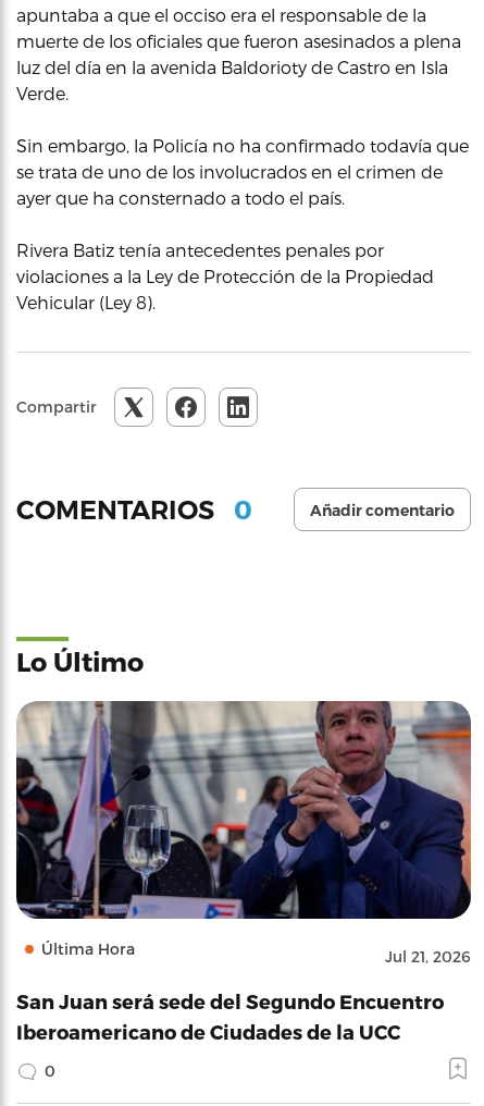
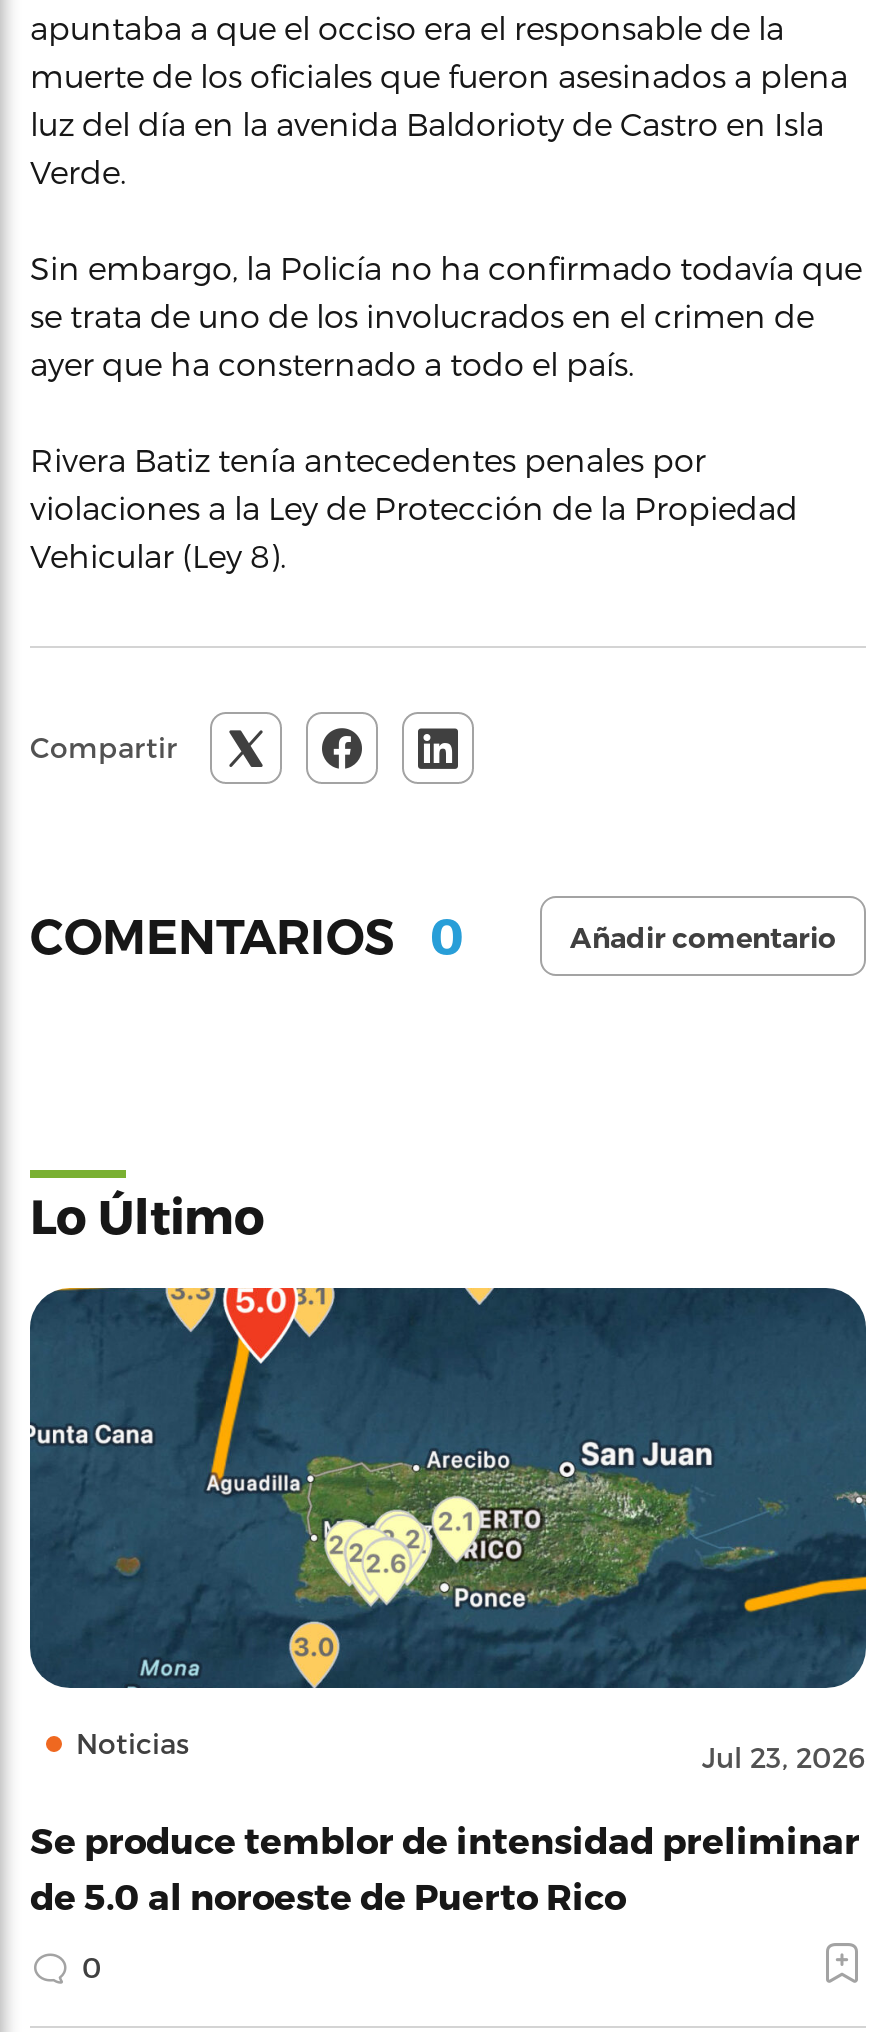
[16,700,472,966] [image] | Última Hora | Jul 21, 2026 -> [28,1286,868,1774] [image] | Noticias | Jul 23, 2026
[16,990,444,1043] San Juan será sede del Segundo Encuentro | Iberoamericano de Ciudades de la UCC -> [30,1818,860,1916] Se produce temblor de intensidad preliminar | de 5.0 al noroeste de Puerto Rico

